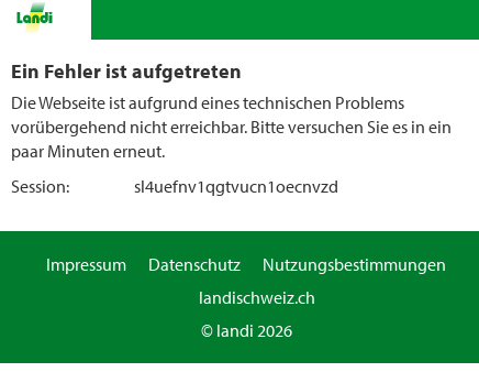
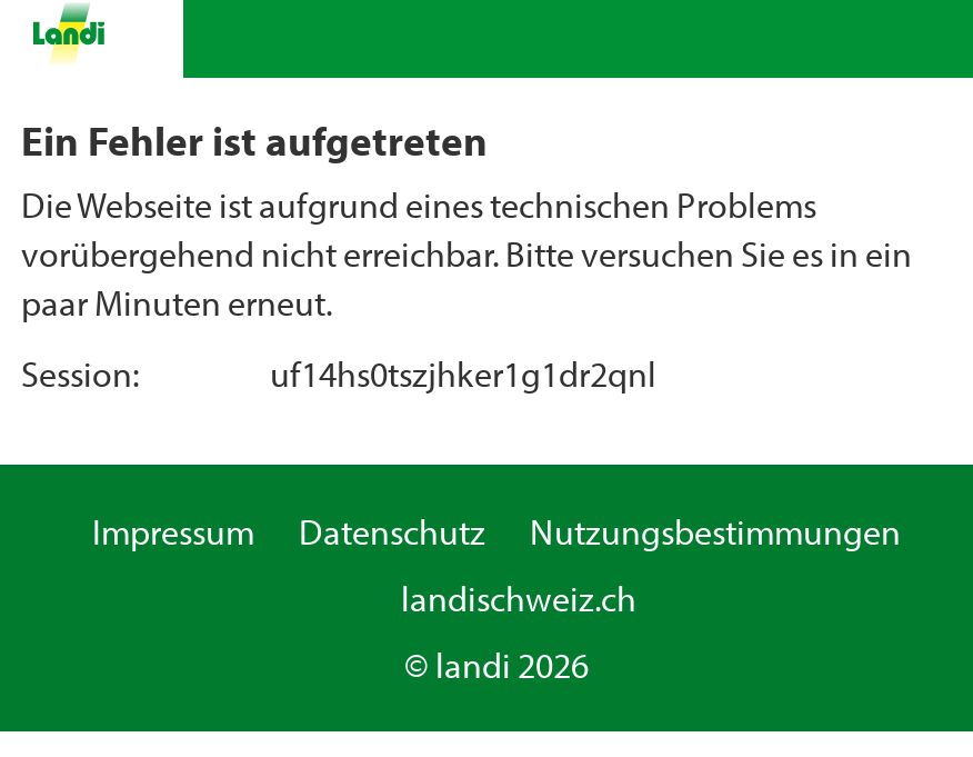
[134,175,338,197] sl4uefnv1qgtvucn1oecnvzd -> [270,351,656,396] uf14hs0tszjhker1g1dr2qnl

